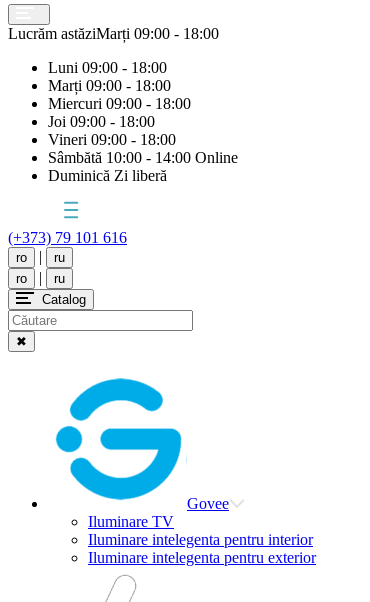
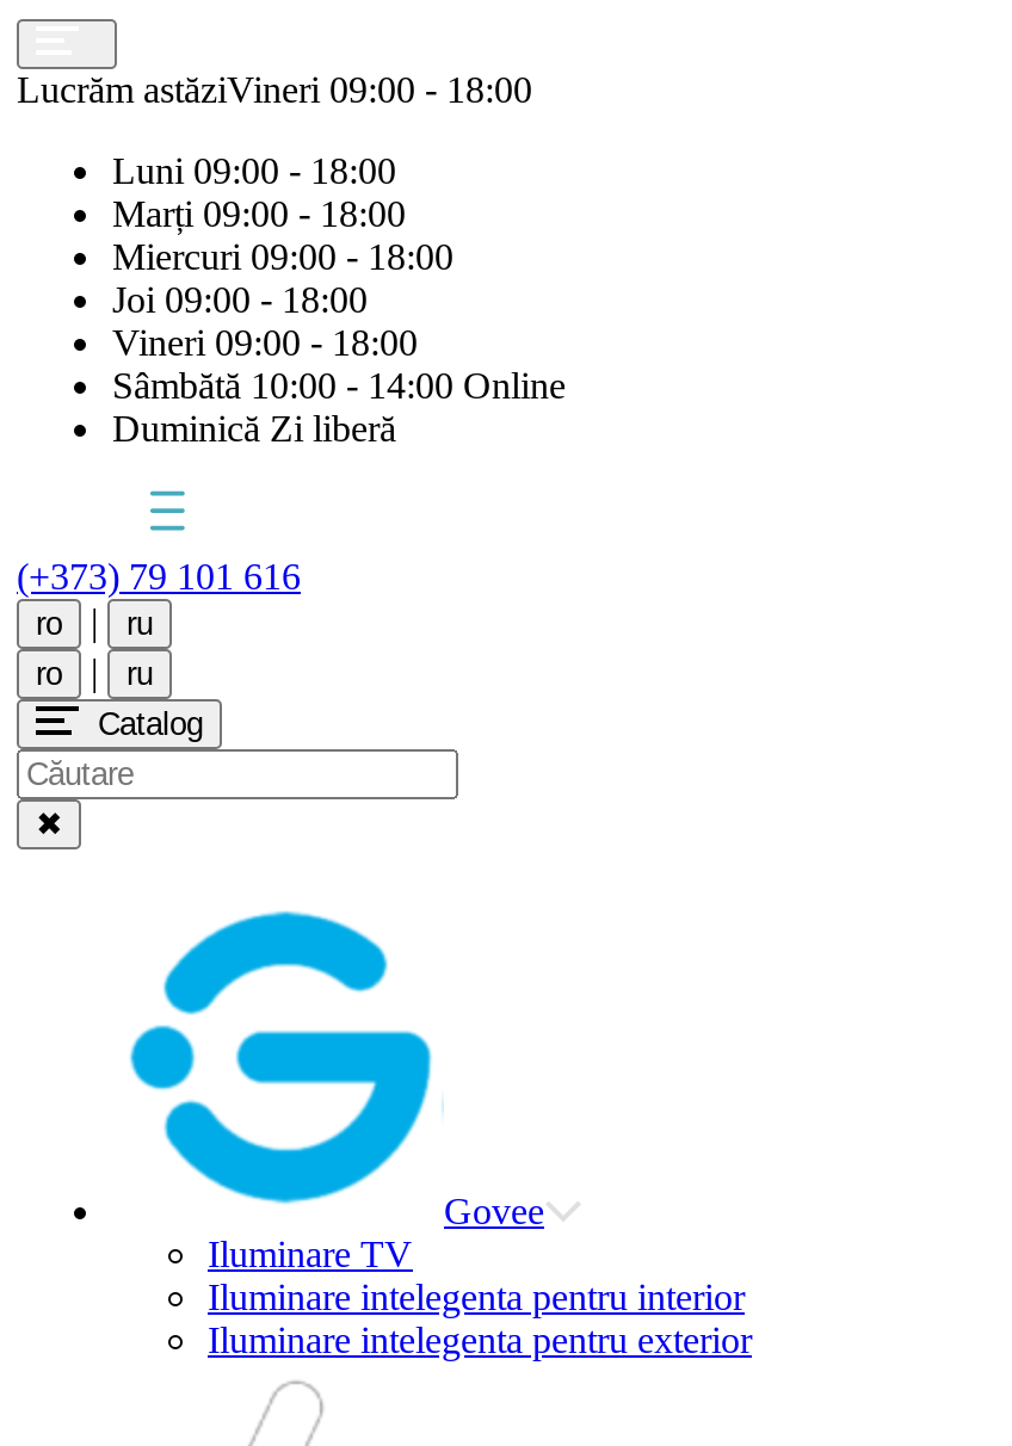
[8,25,219,42] Lucrăm astăziMarți 09:00 - 18:00 -> [17,69,532,110] Lucrăm astăziVineri 09:00 - 18:00

